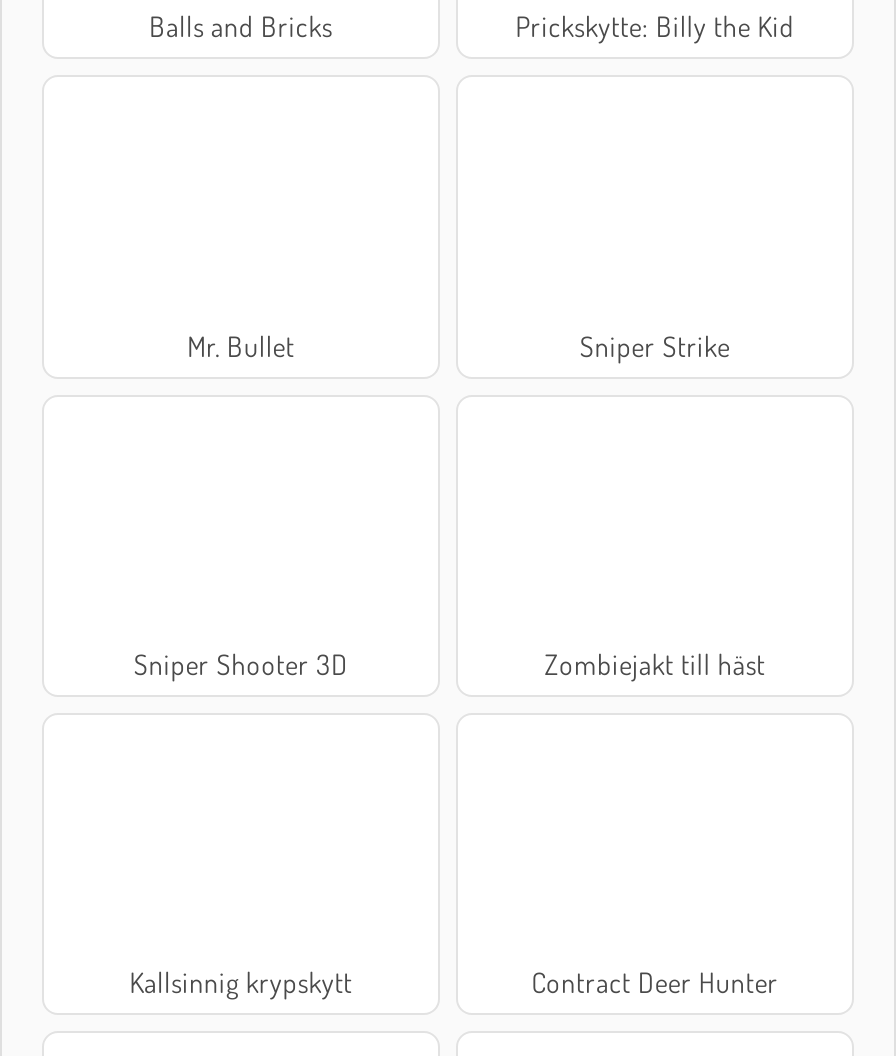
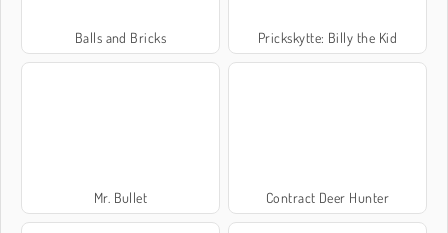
[580,328,730,362] Sniper Strike -> none
[134,646,766,680] Sniper Shooter 3D | Zombiejakt till häst -> none
[129,965,353,999] Kallsinnig krypskytt -> none

